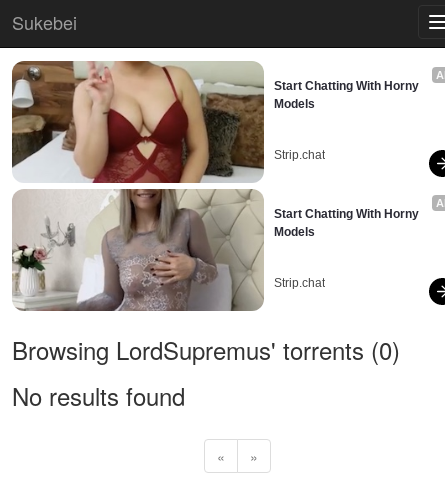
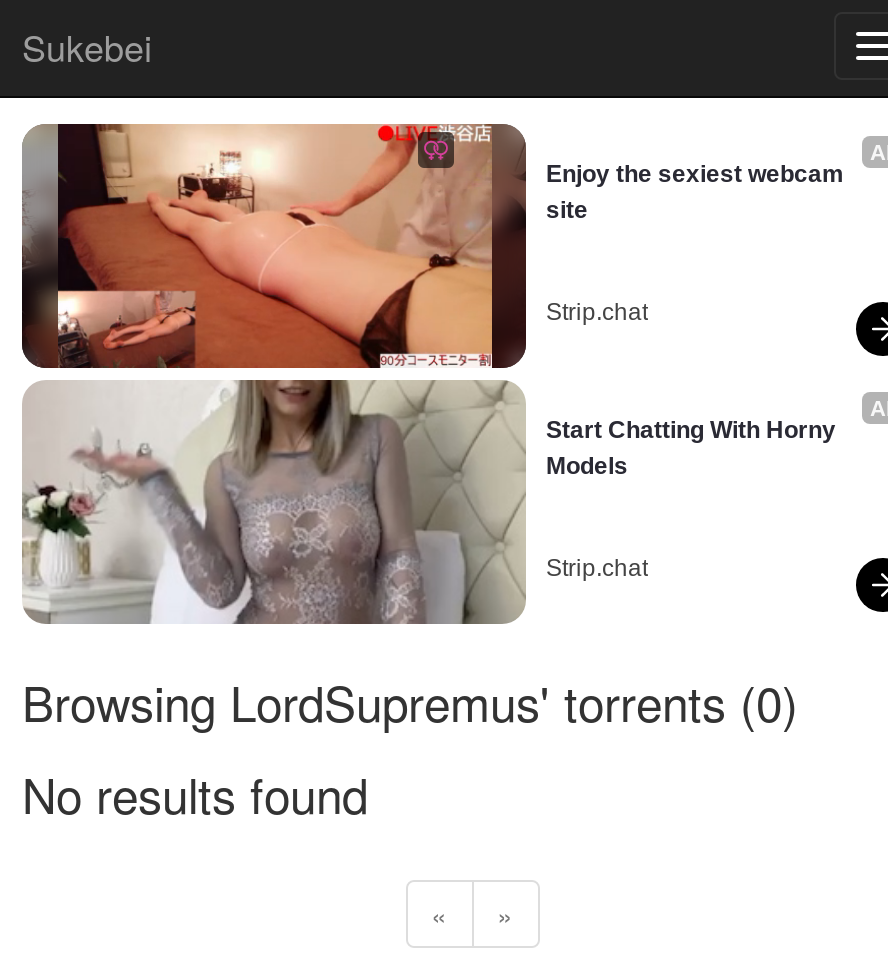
[11,61,419,312] [image] | Start Chatting With Horny | Models -> [20,124,844,624] [image] | Enjoy the sexiest webcam | site

